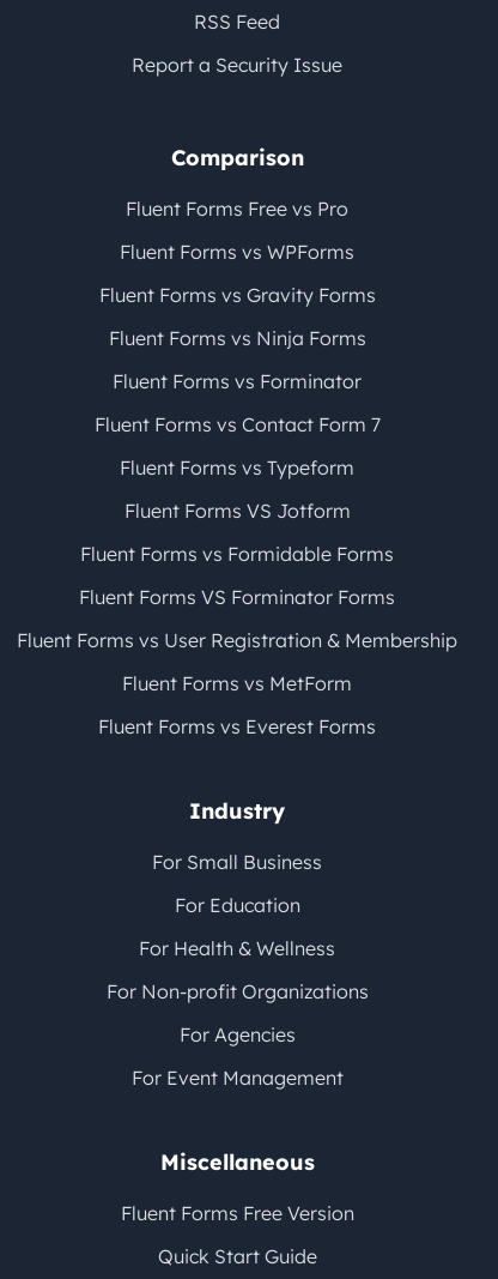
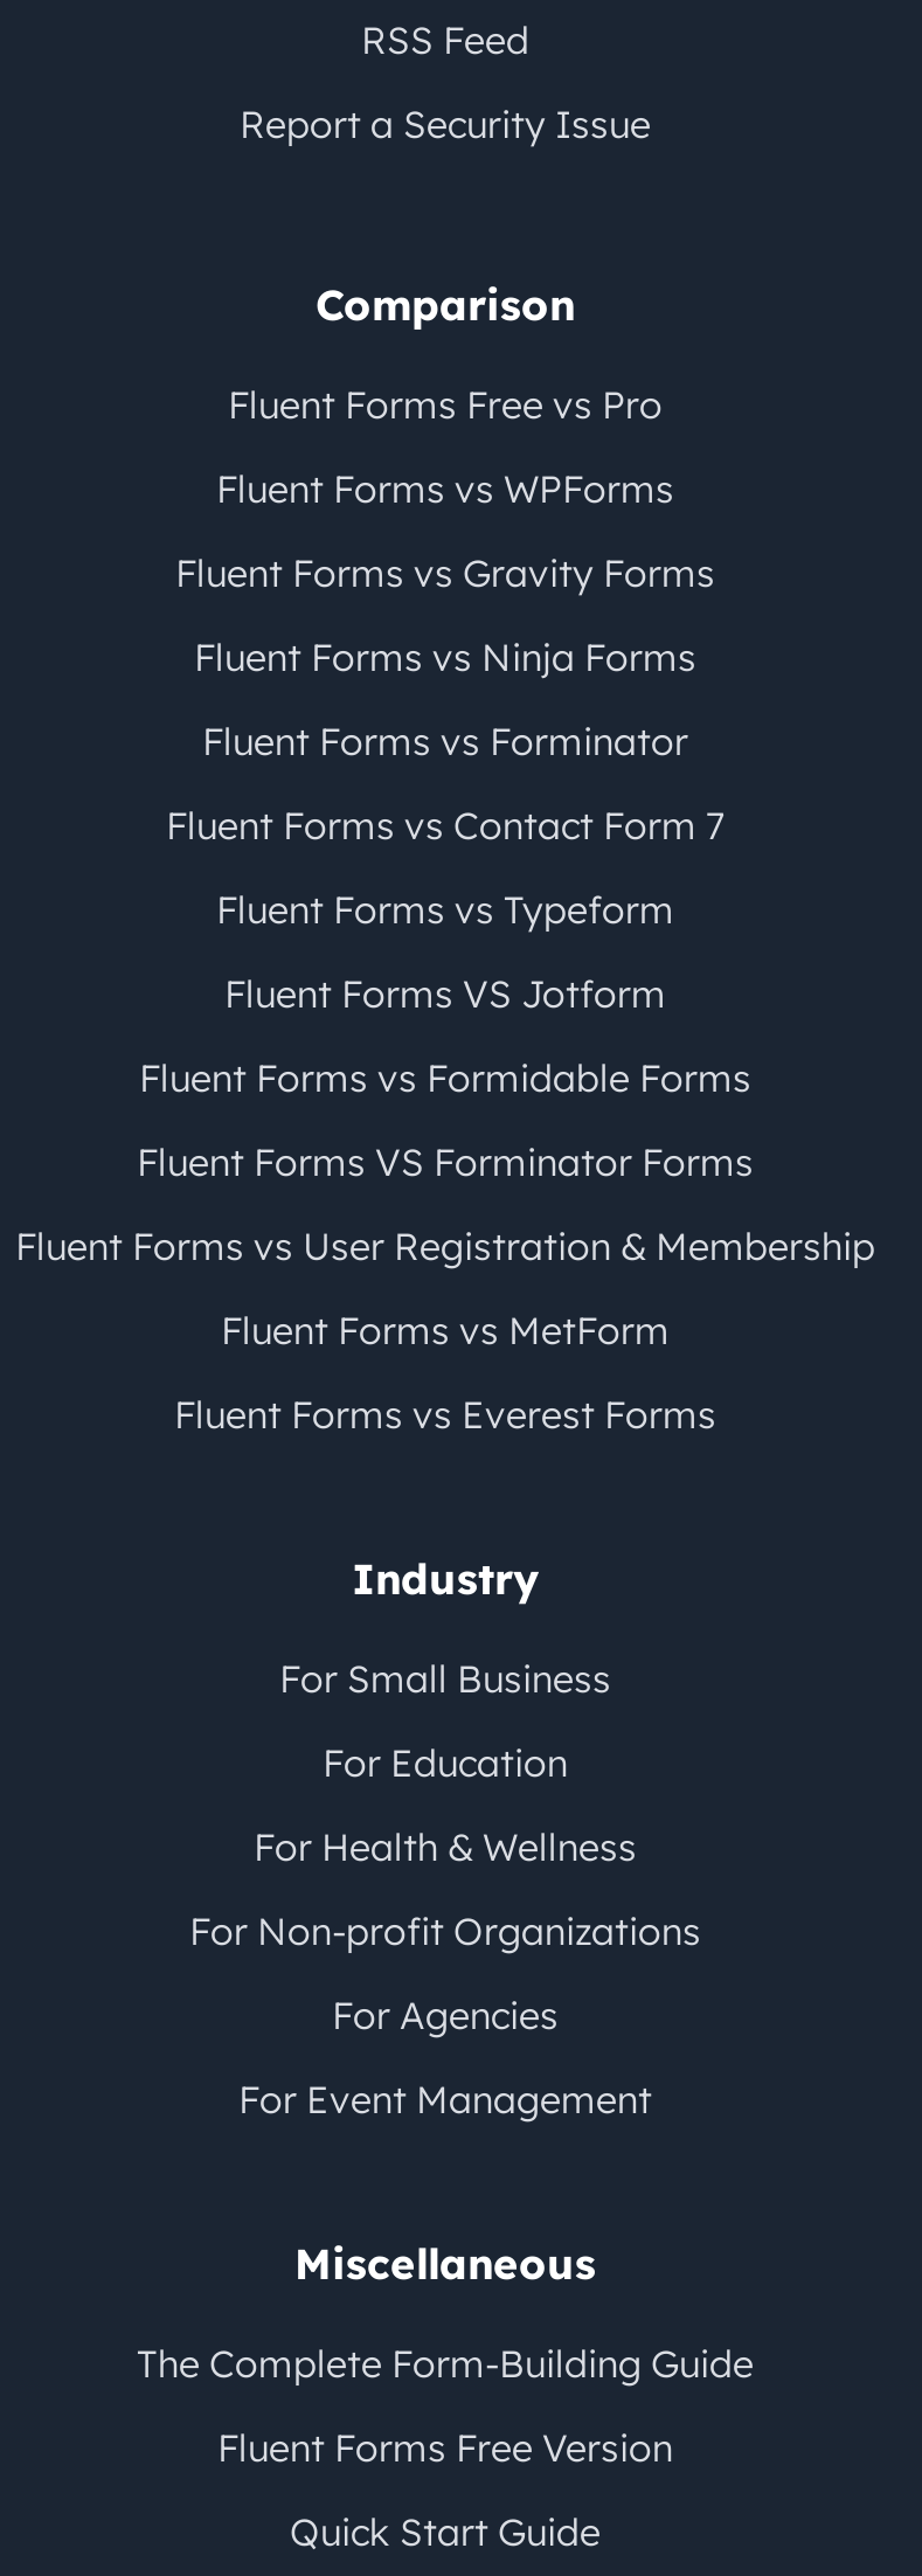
none -> [137,2340,754,2387] The Complete Form-Building Guide

